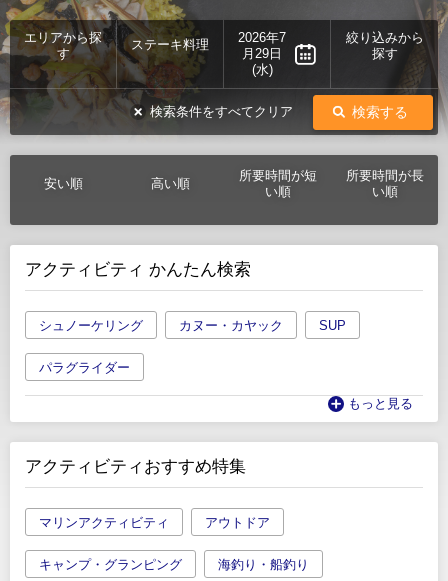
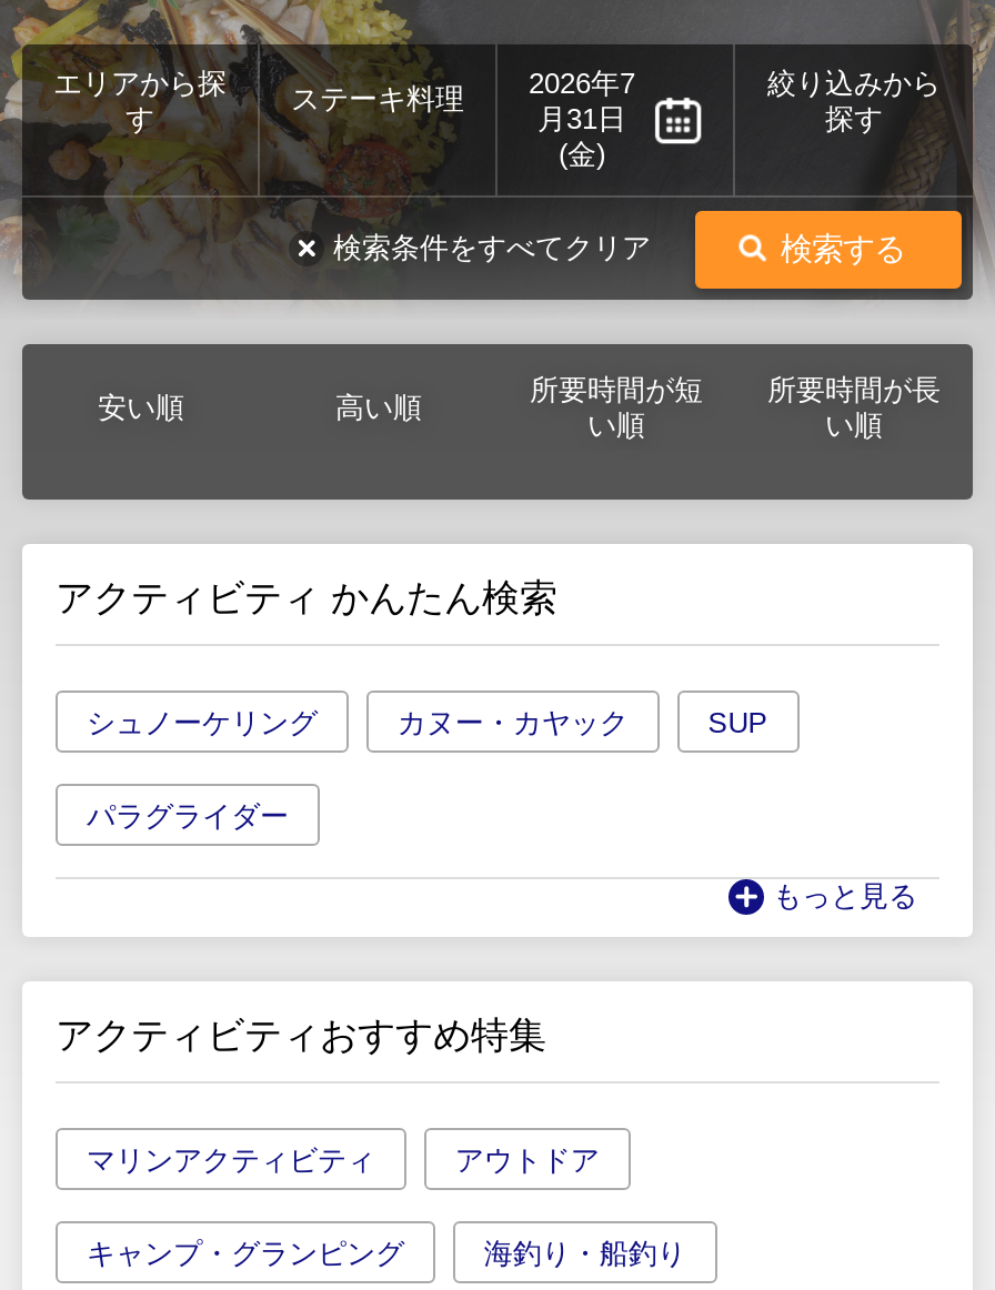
[242,46,282,77] 月29日 | (水) -> [537,102,626,171] 月31日 | (金)

